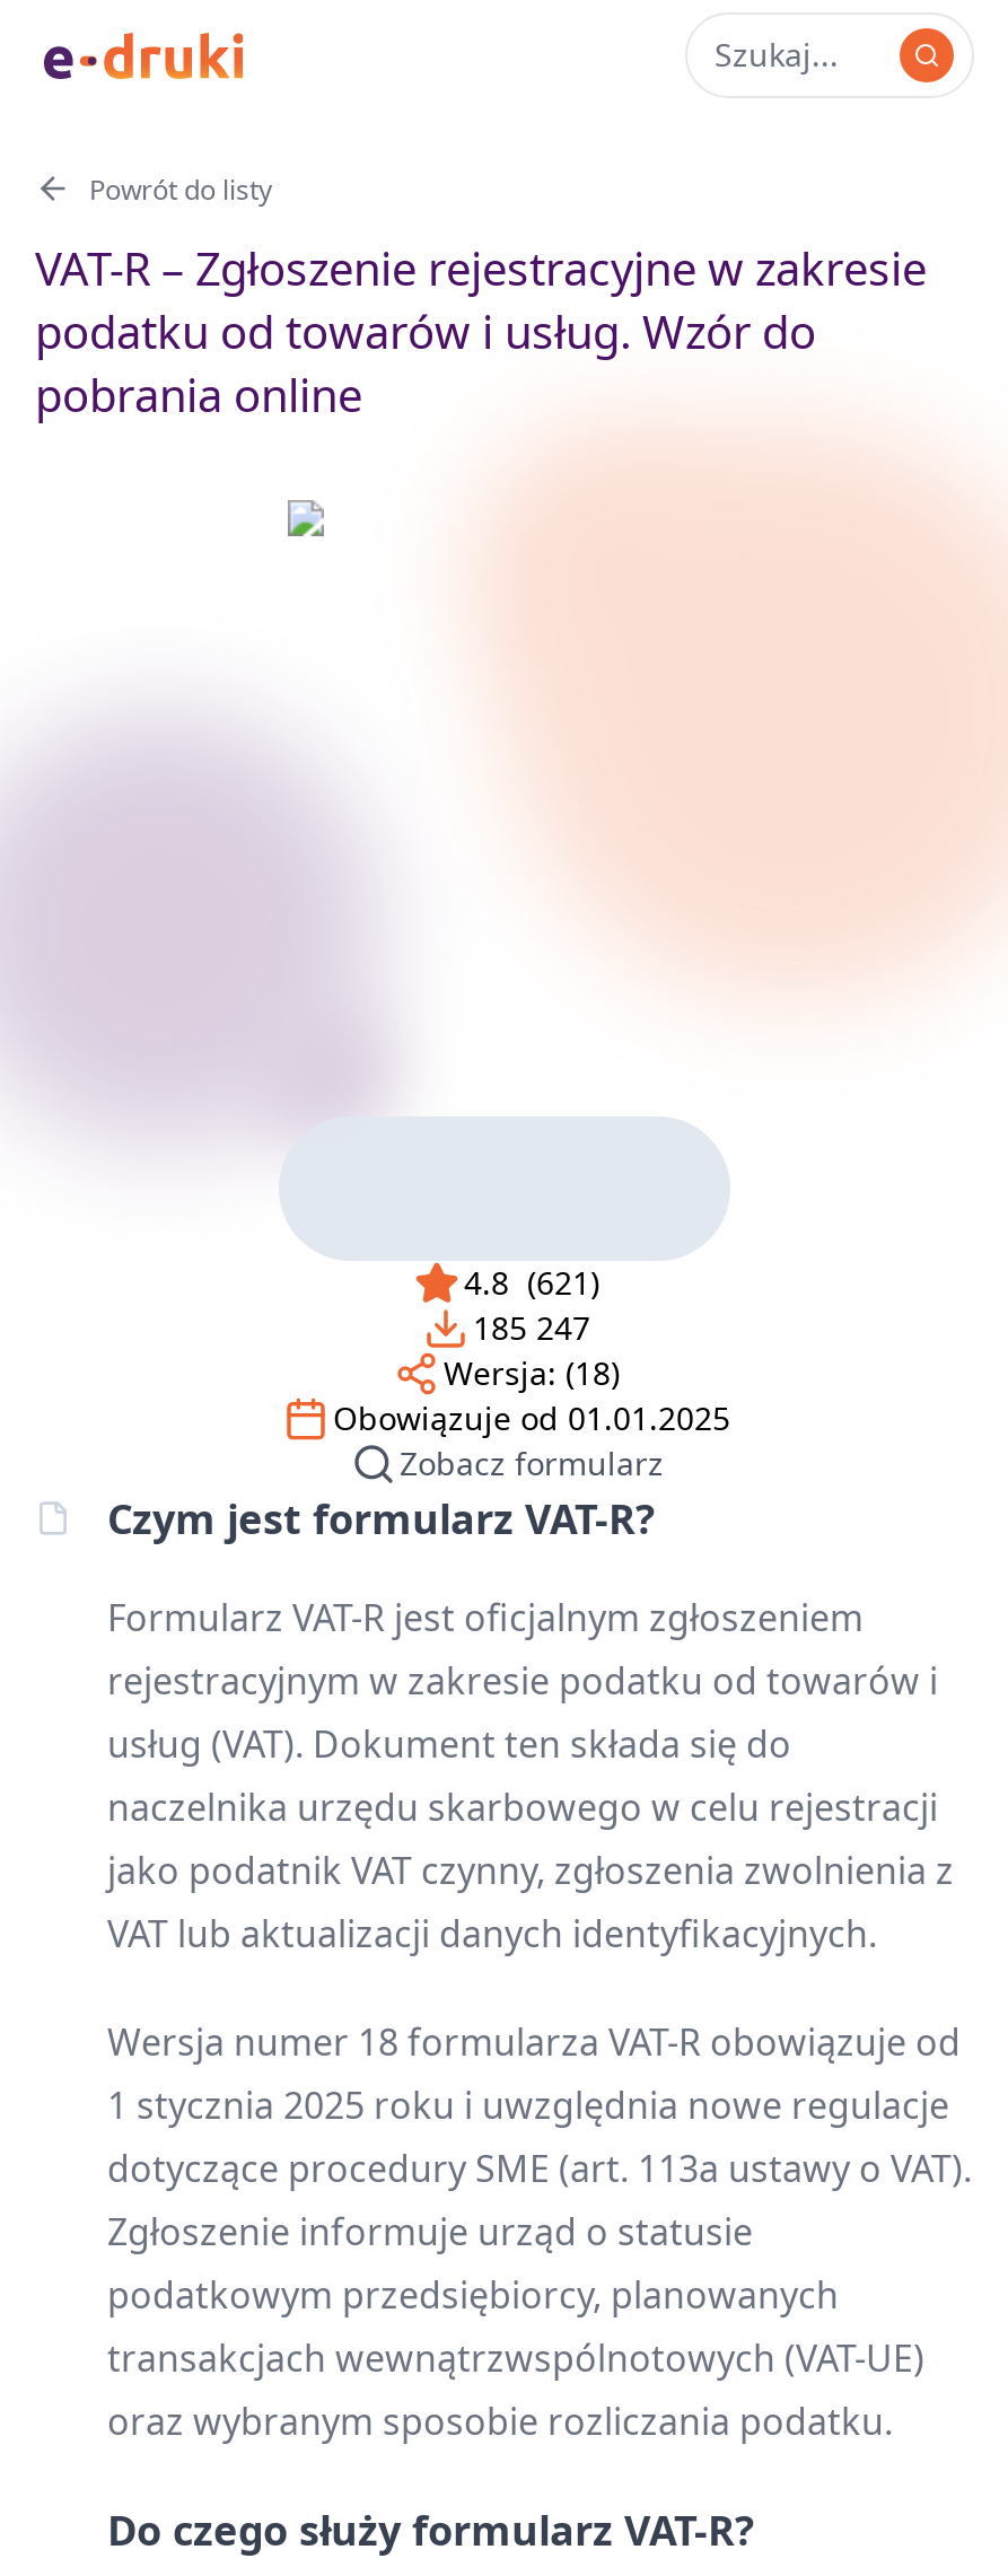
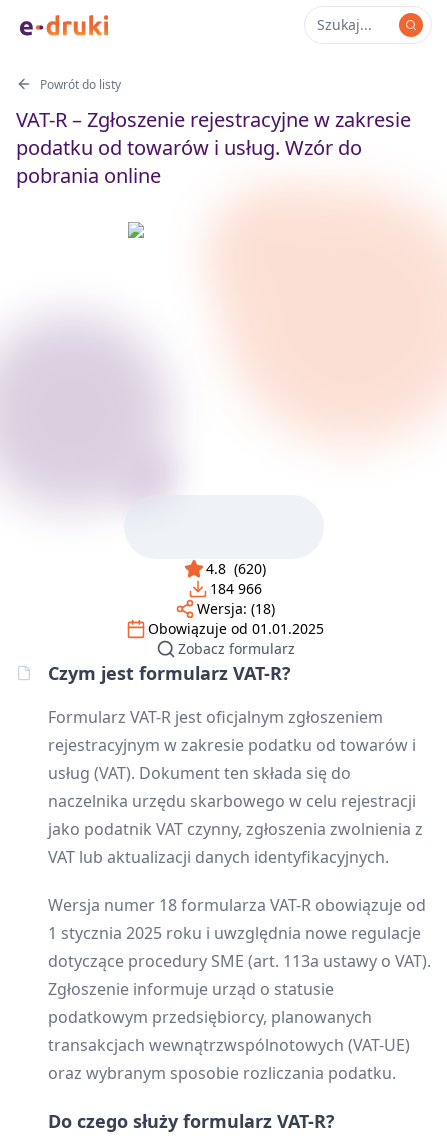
[464,1260,599,1303] 4.8 (621) -> [206,559,266,578] 4.8 (620)
[473,1305,590,1348] 185 247 -> [210,579,262,598] 184 966

